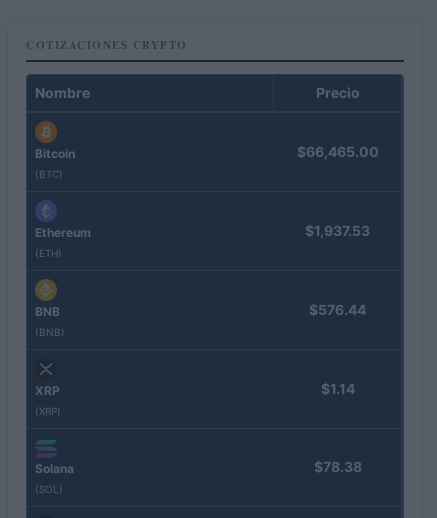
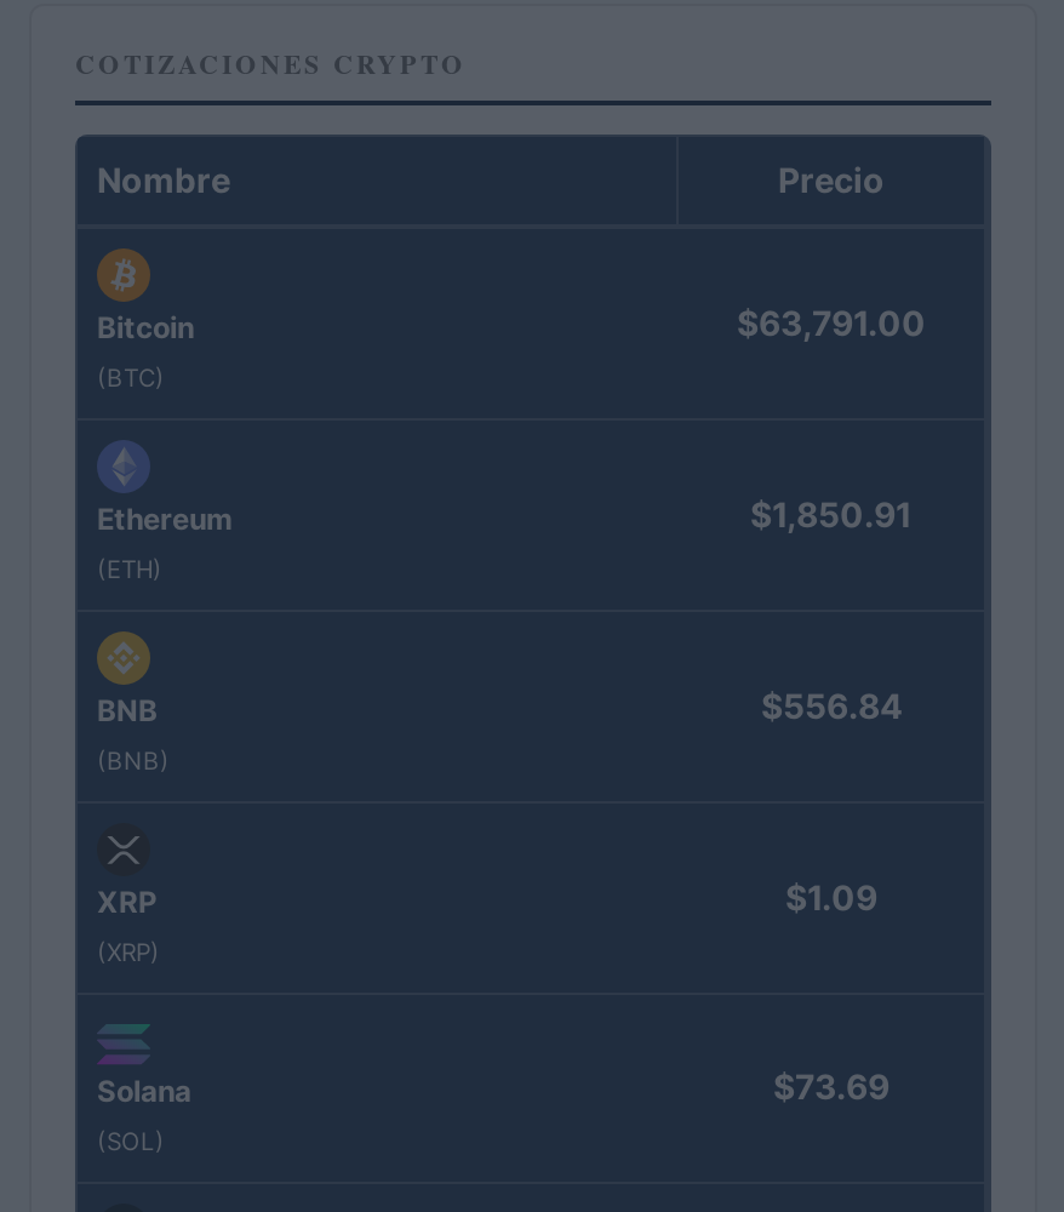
[296,143,378,160] $66,465.00 -> [737,302,926,343] $63,791.00
[305,222,370,239] $1,937.53 -> [750,494,913,535] $1,850.91
[309,301,366,318] $576.44 -> [761,685,902,726] $556.84
[320,380,354,397] $1.14 -> [785,877,877,918] $1.09
[313,458,361,475] $78.38 -> [773,1066,889,1107] $73.69

